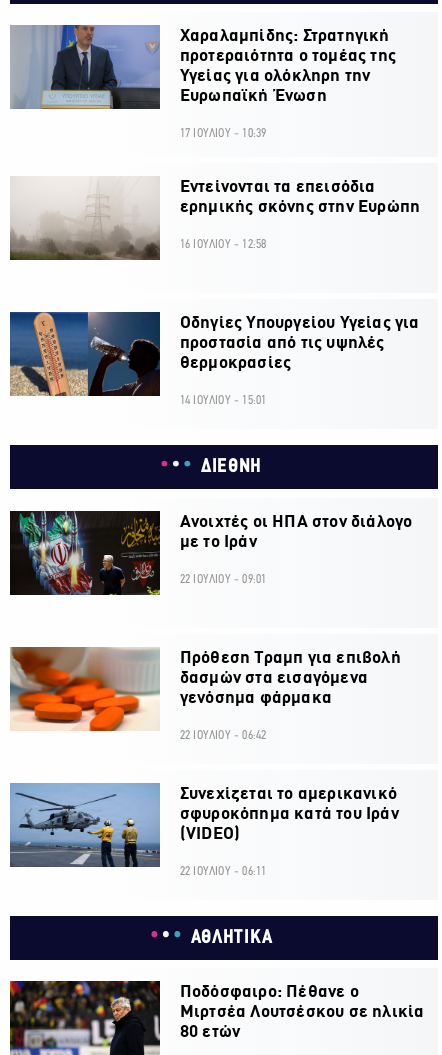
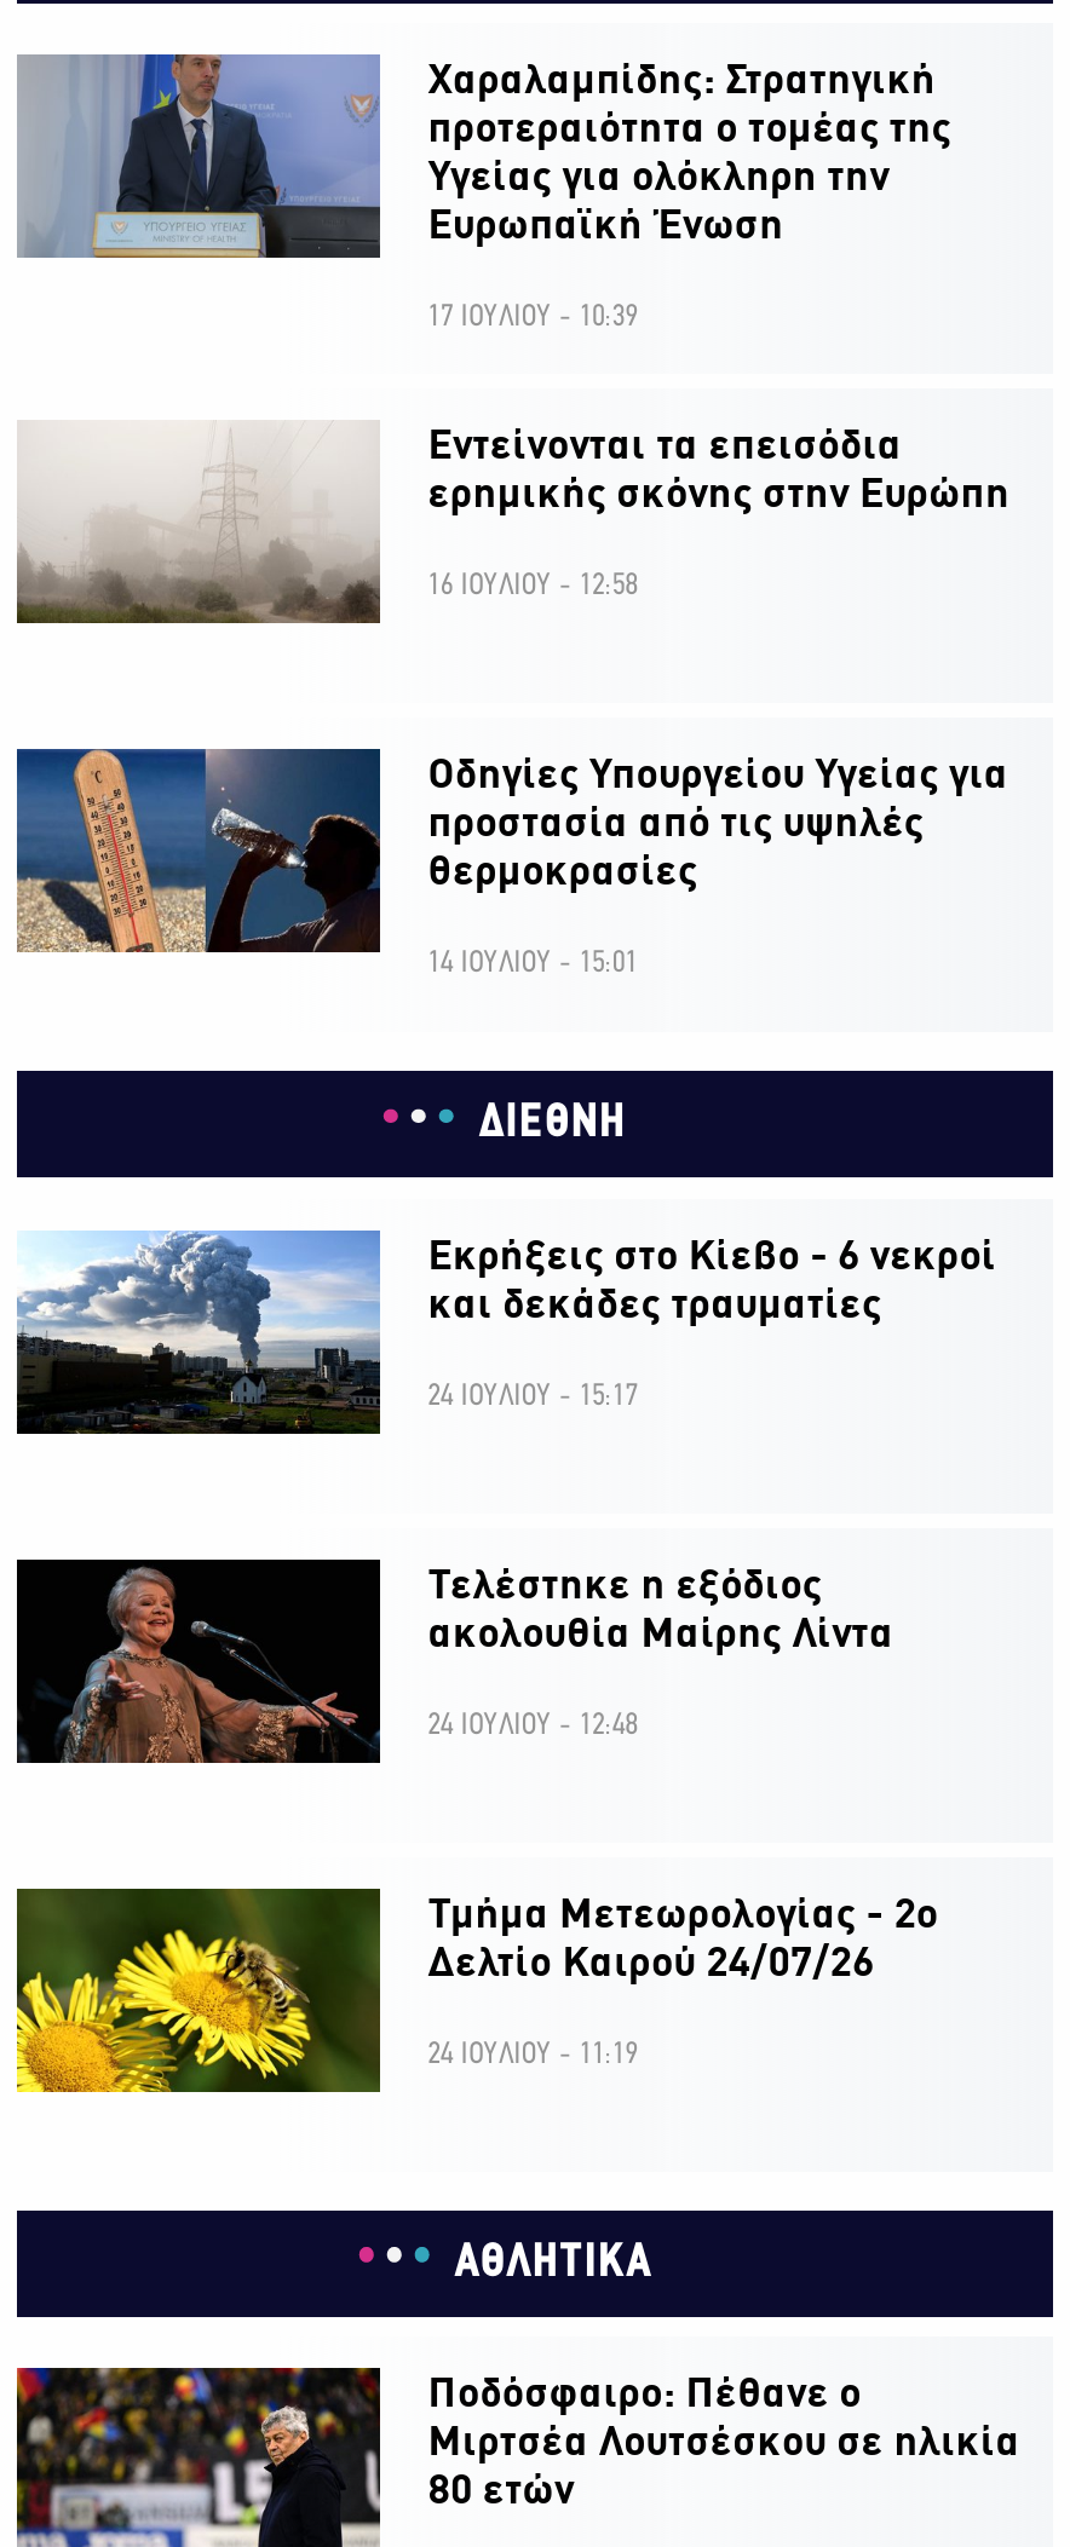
[9,510,412,596] [image] | Ανοιχτές οι ΗΠΑ στον διάλογο | με το Ιράν -> [15,1228,996,1436] [image] | Εκρήξεις στο Κίεβο - 6 νεκροί | και δεκάδες τραυματίες
[180,572,266,585] 22 ΙΟΥΛΙΟΥ - 09:01 -> [428,1379,638,1411] 24 ΙΟΥΛΙΟΥ - 15:17
[9,646,401,732] [image] | Πρόθεση Τραμπ για επιβολή | δασμών στα εισαγόμενα | γενόσημα φάρμακα -> [15,1557,894,1765] [image] | Τελέστηκε η εξόδιος | ακολουθία Μαίρης Λίντα
[180,728,266,741] 22 ΙΟΥΛΙΟΥ - 06:42 -> [428,1708,638,1740] 24 ΙΟΥΛΙΟΥ - 12:48
[9,783,399,868] [image] | Συνεχίζεται το αμερικανικό | σφυροκόπημα κατά του Ιράν | (VIDEO) -> [15,1886,938,2094] [image] | Τμήμα Μετεωρολογίας - 2ο | Δελτίο Καιρού 24/07/26
[180,864,266,877] 22 ΙΟΥΛΙΟΥ - 06:11 -> [428,2038,638,2069] 24 ΙΟΥΛΙΟΥ - 11:19

